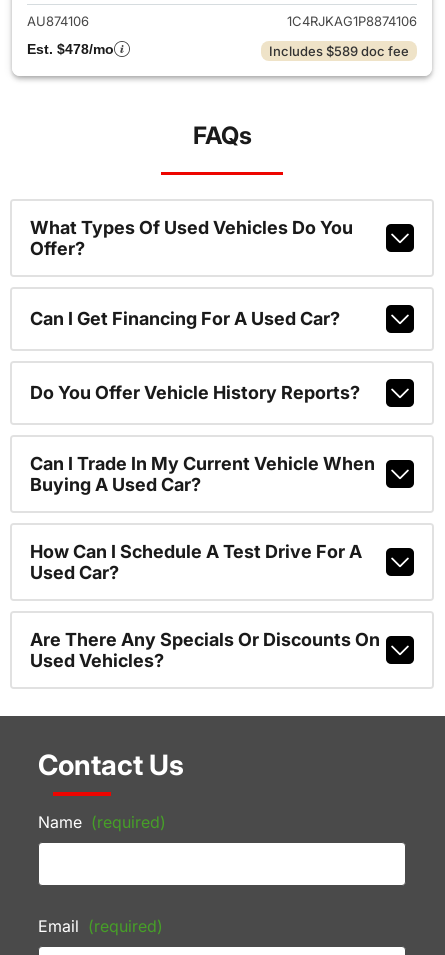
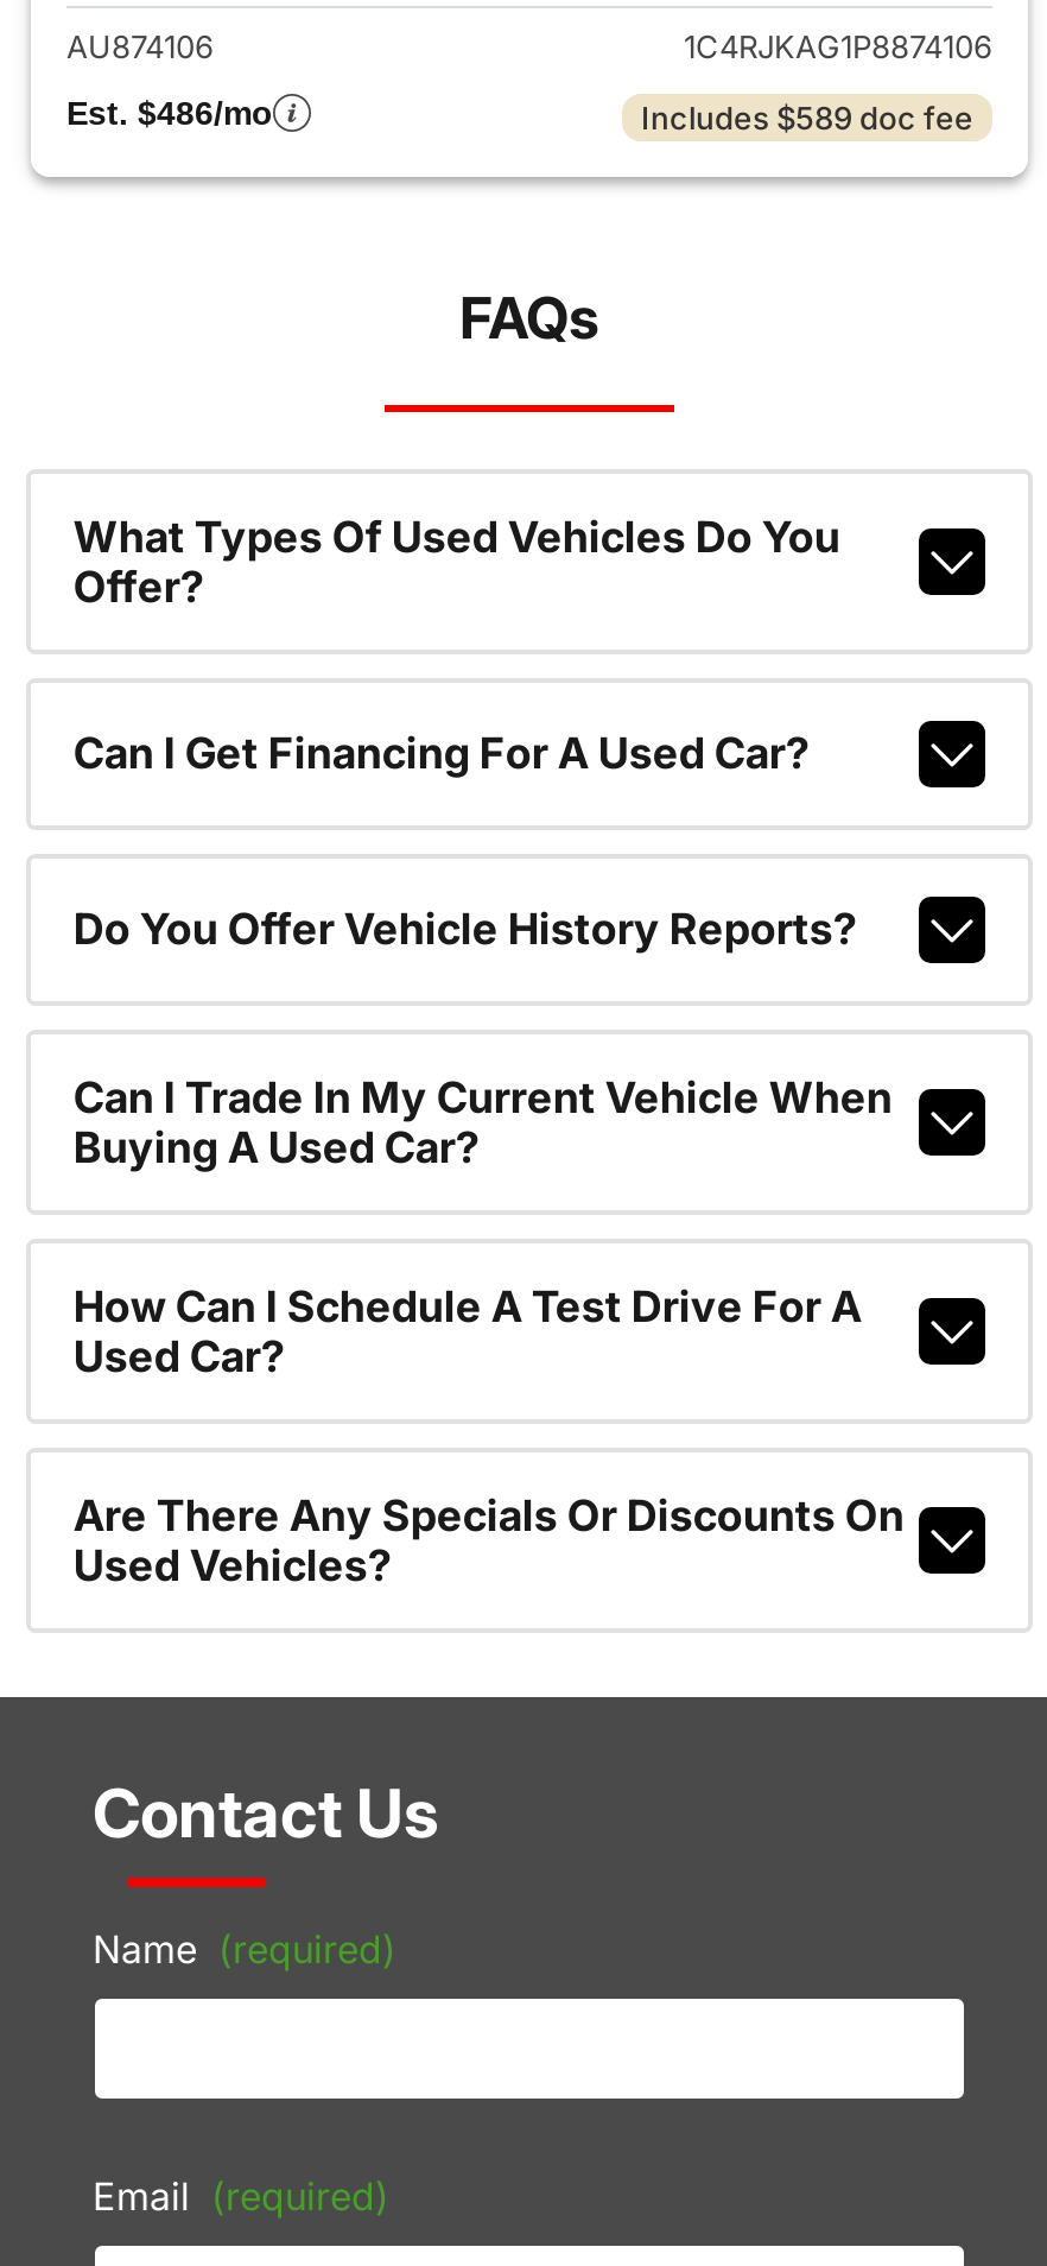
[27,41,114,57] Est. $478/mo -> [66,93,273,131] Est. $486/mo

